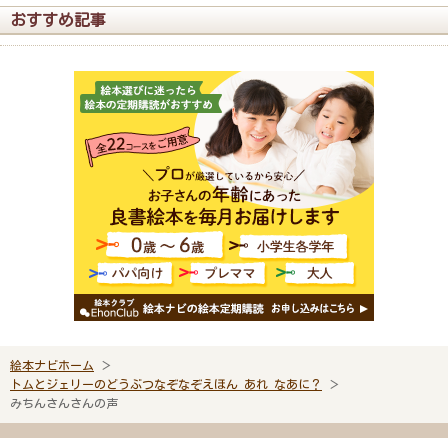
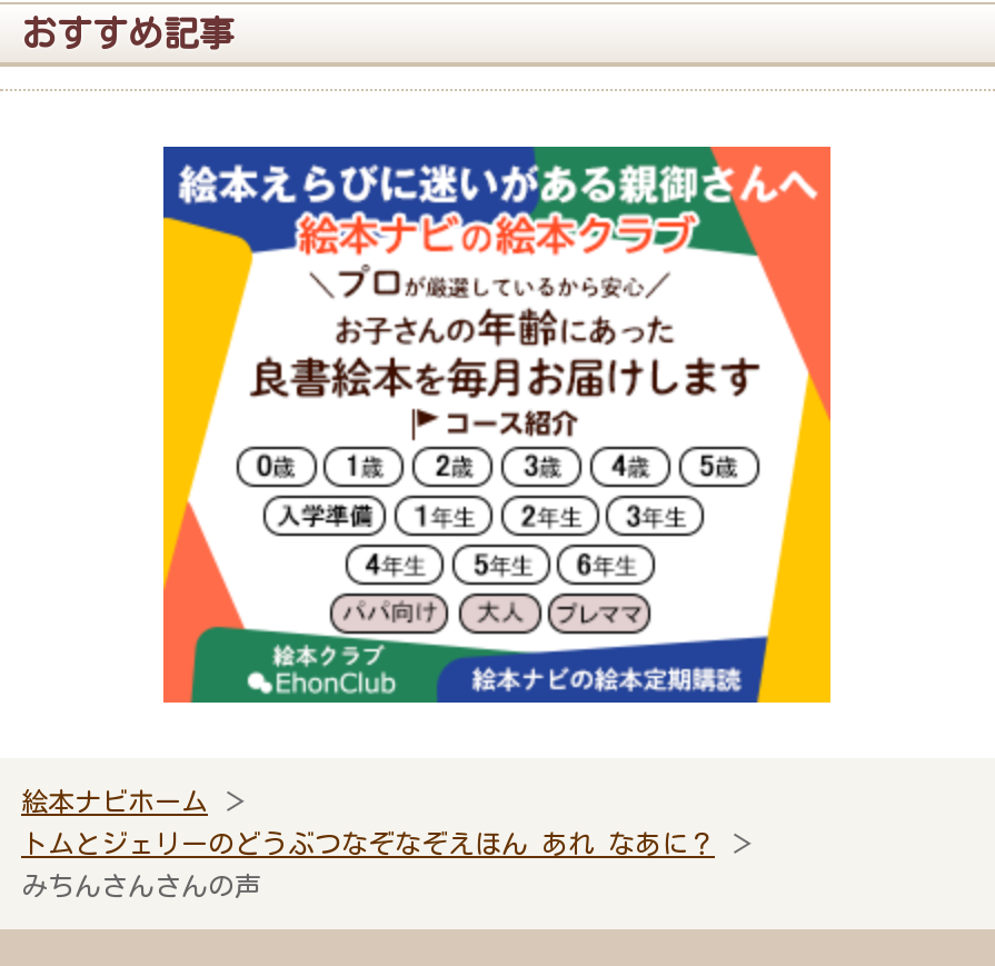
[73,70,375,322] [image] -> [161,145,833,705] [image]

